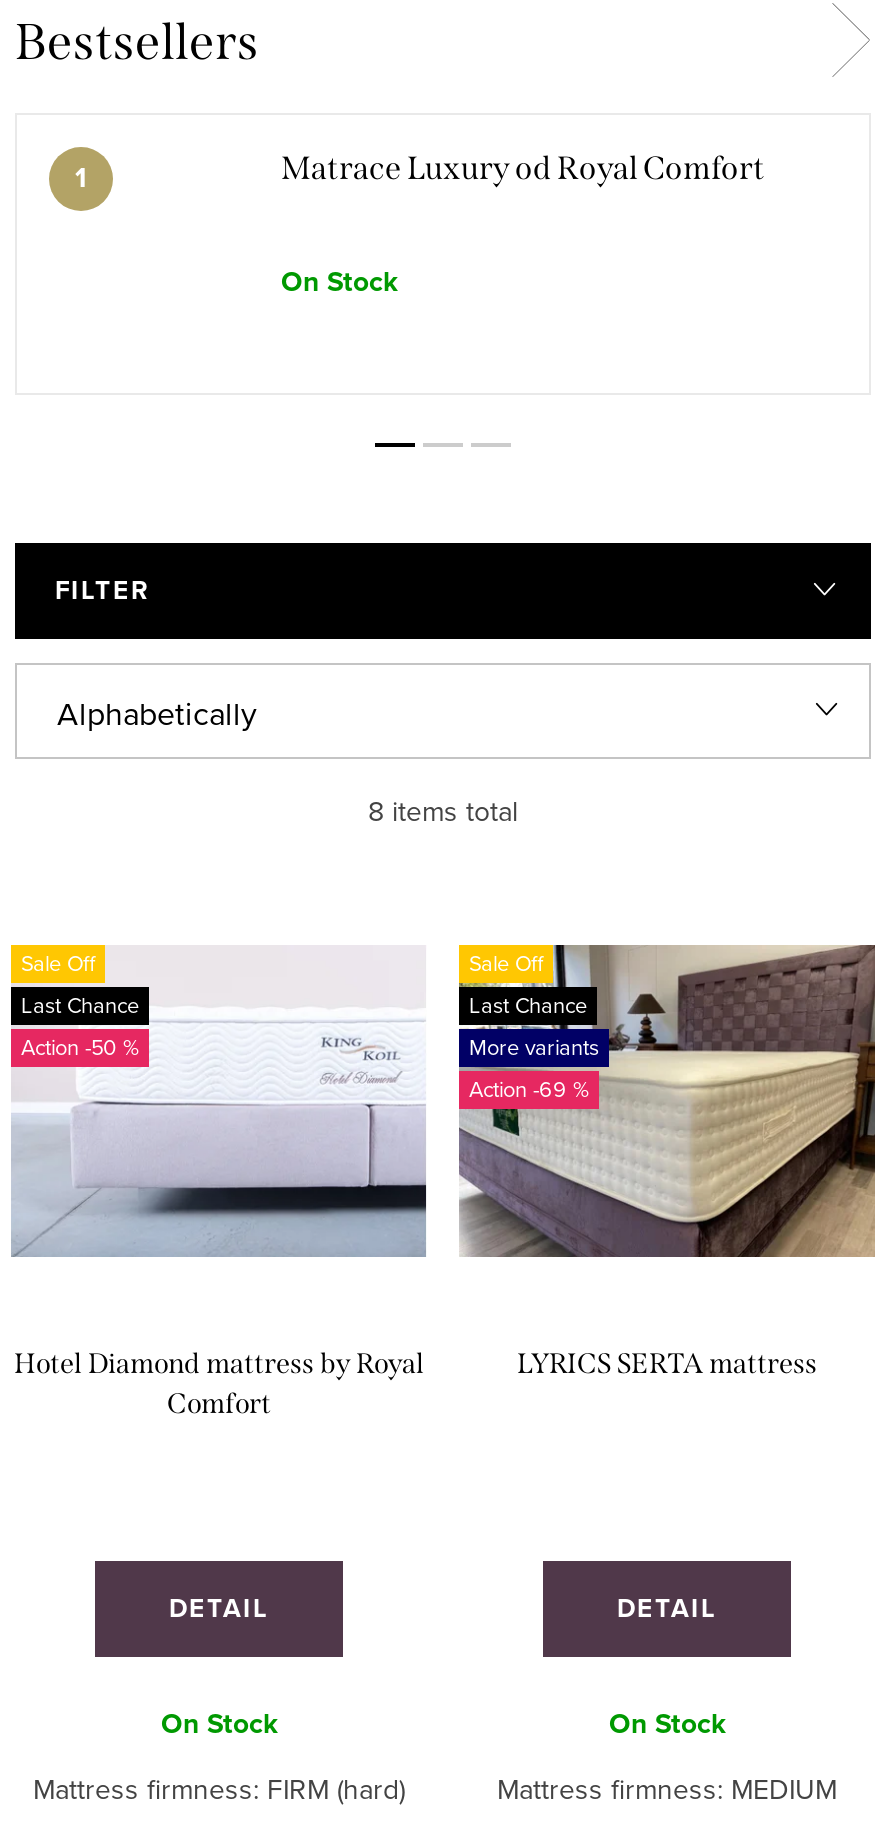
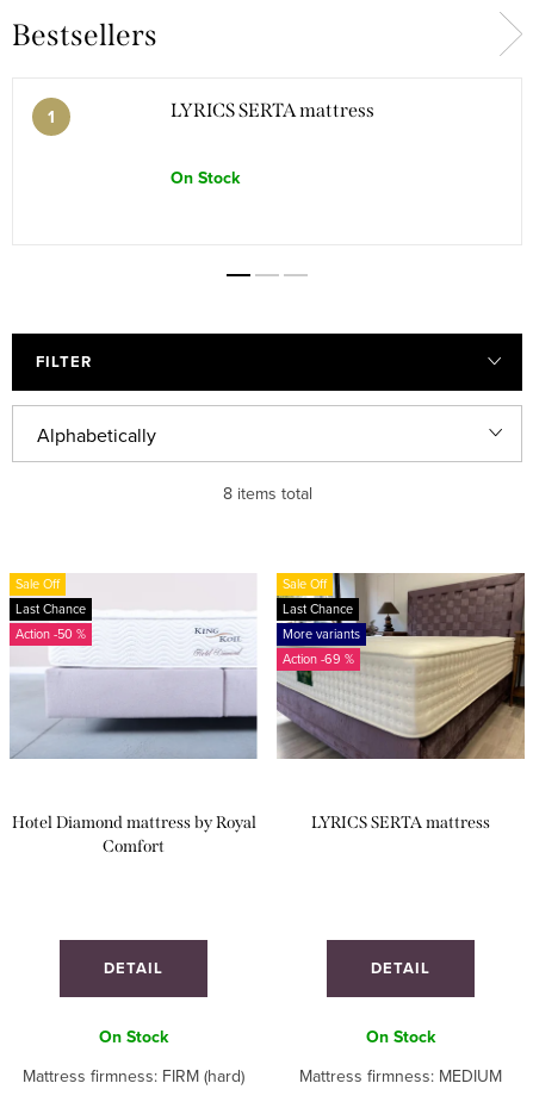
[281,149,765,187] Matrace Luxury od Royal Comfort -> [171,99,374,122] LYRICS SERTA mattress

